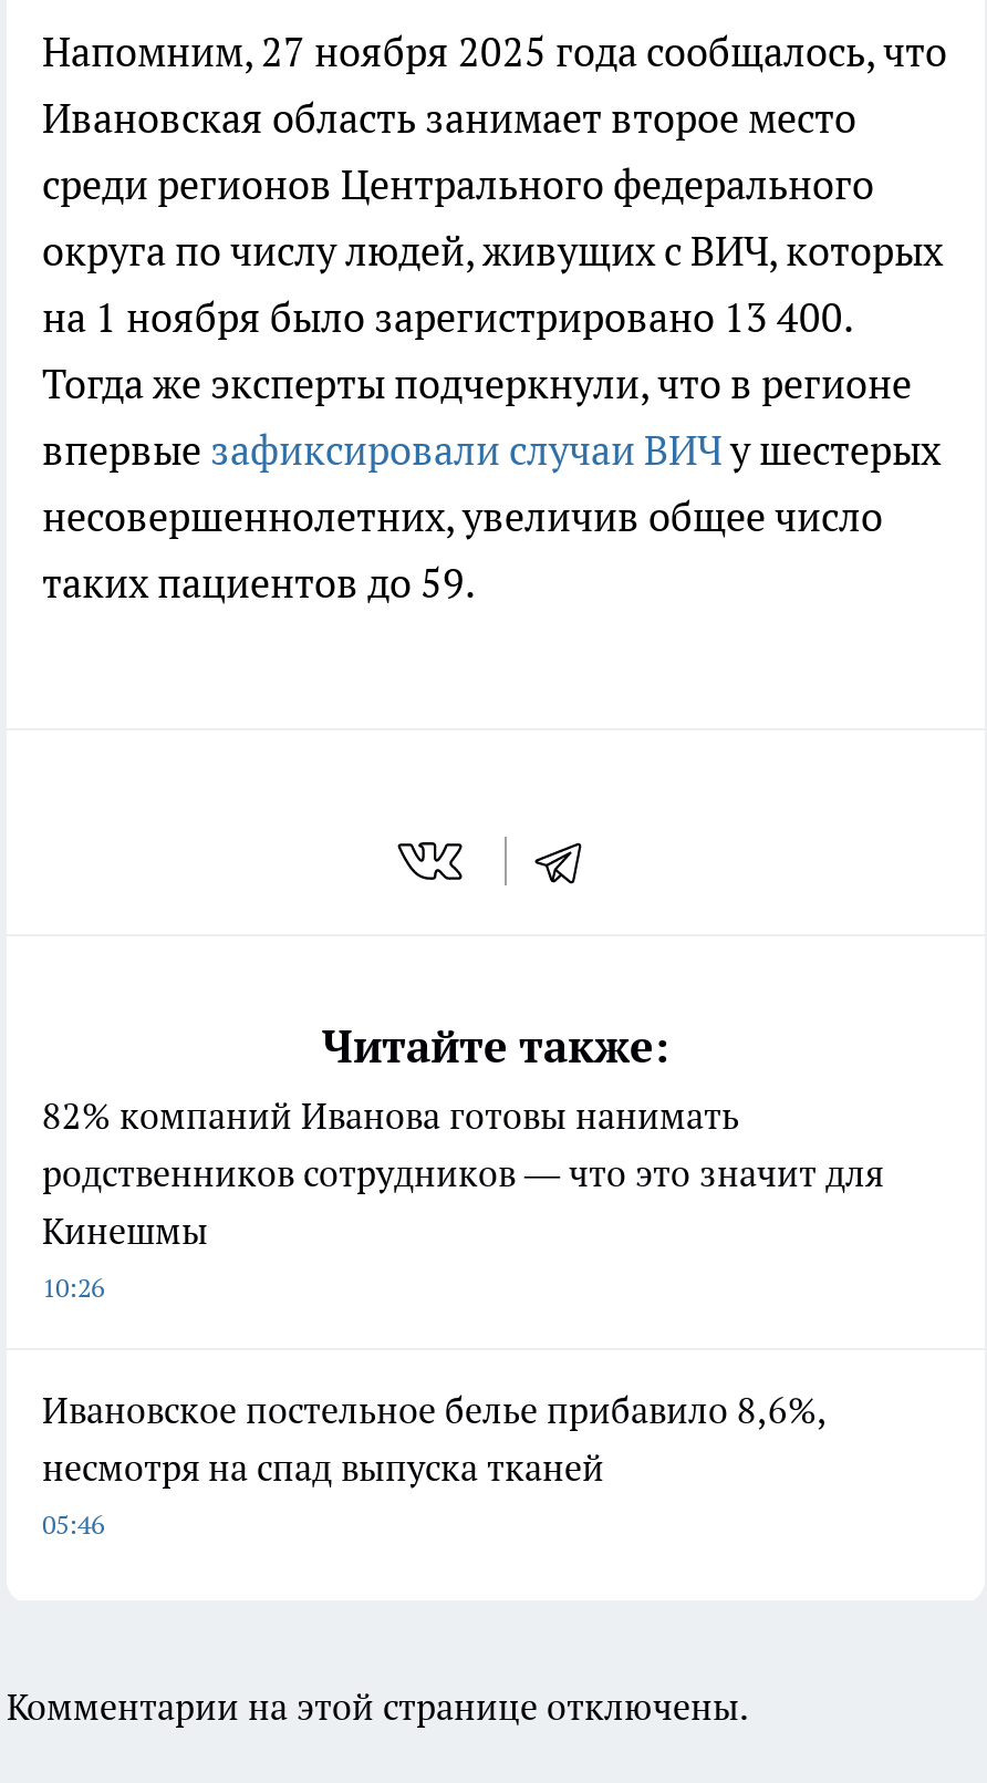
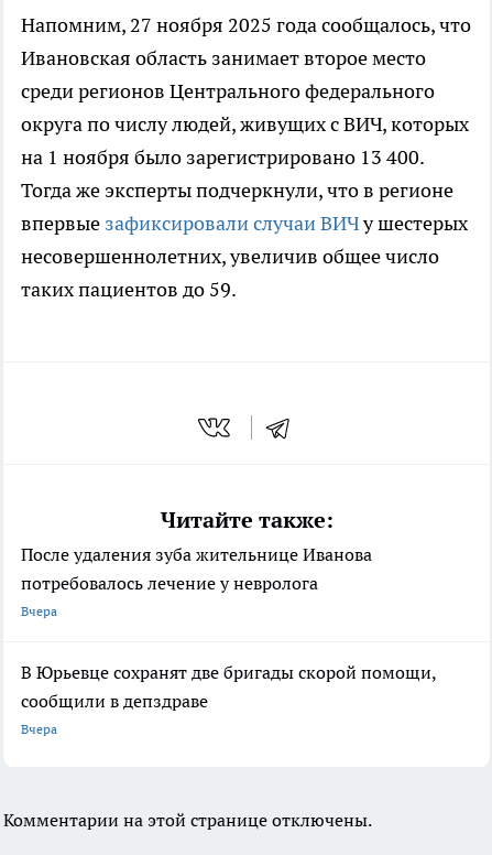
[42,1094,883,1304] 82% компаний Иванова готовы нанимать | родственников сотрудников — что это значит для | Кинешмы | 10:26 -> [21,543,372,619] После удаления зуба жительнице Иванова | потребовалось лечение у невролога | Вчера
[42,1388,825,1541] Ивановское постельное белье прибавило 8,6%, | несмотря на спад выпуска тканей | 05:46 -> [21,661,436,737] В Юрьевце сохранят две бригады скорой помощи, | сообщили в депздраве | Вчера

